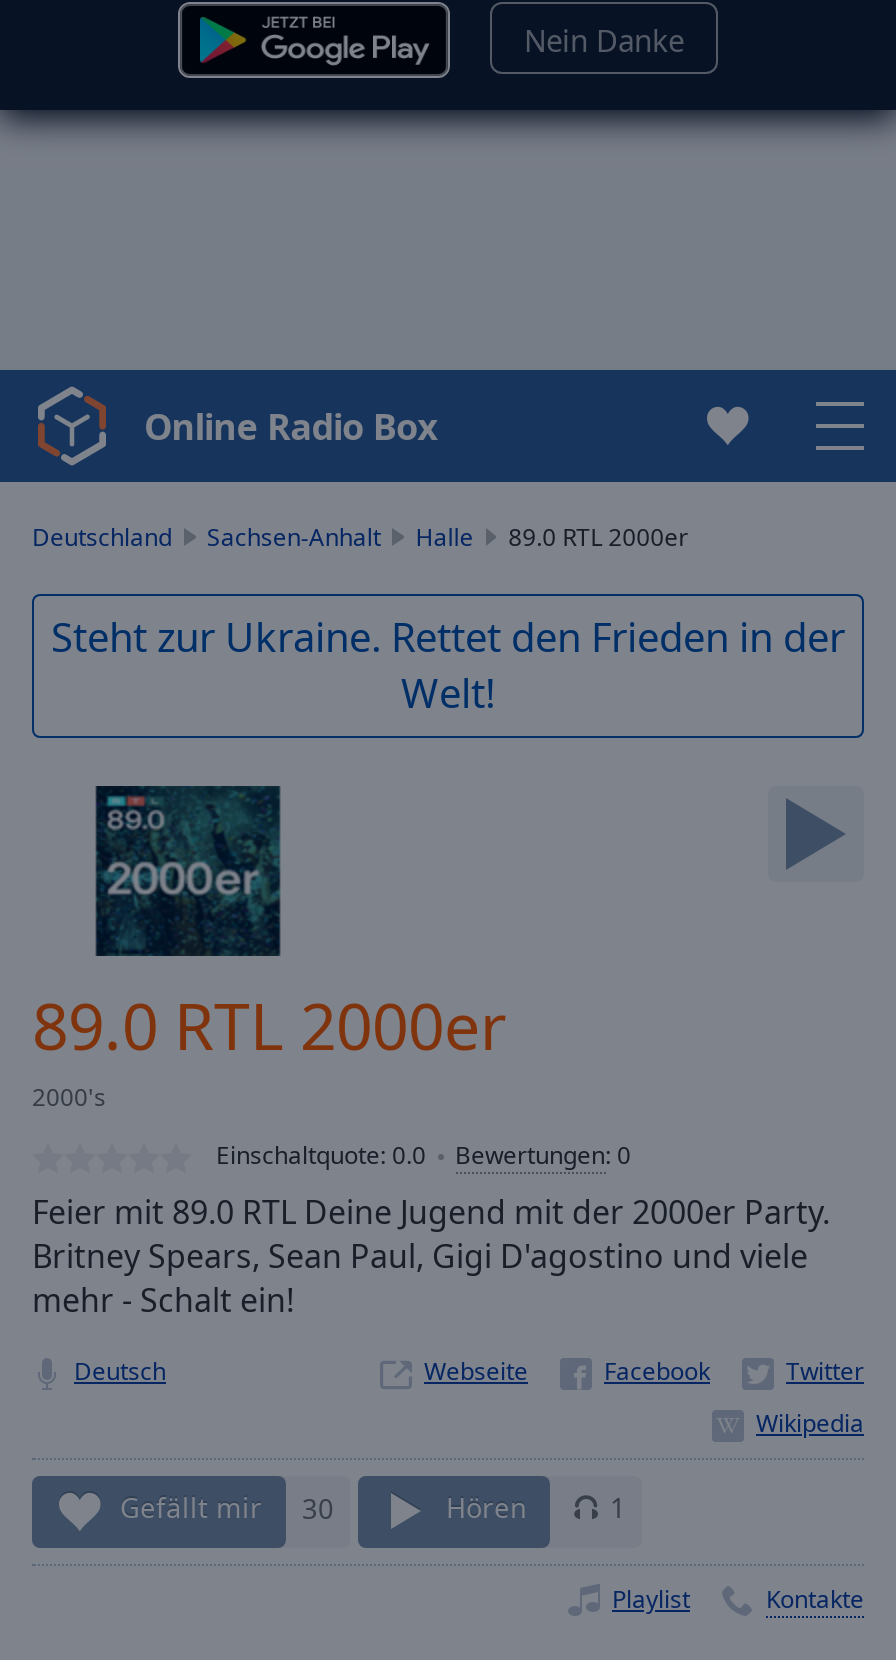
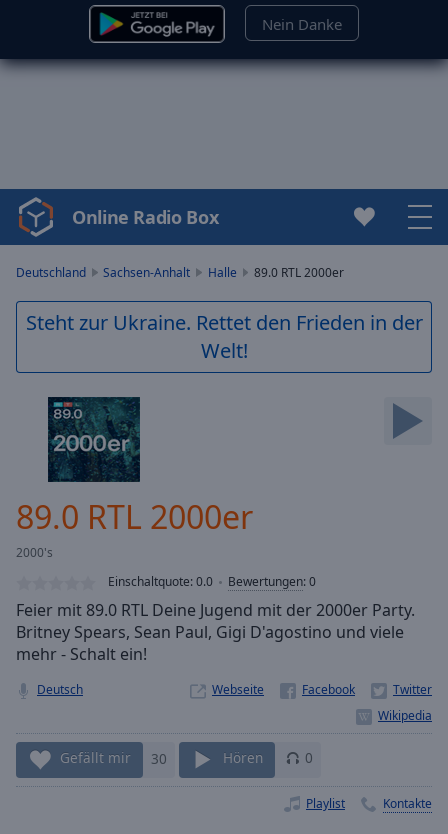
[610,1488,626,1526] 1 -> [305,748,313,767] 0

